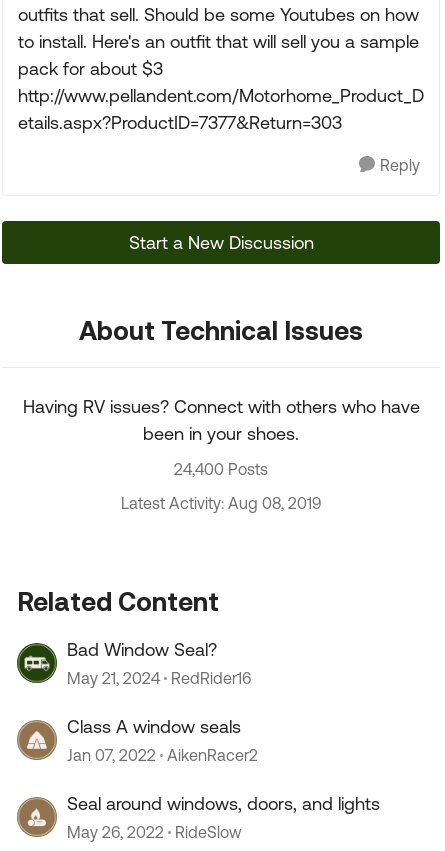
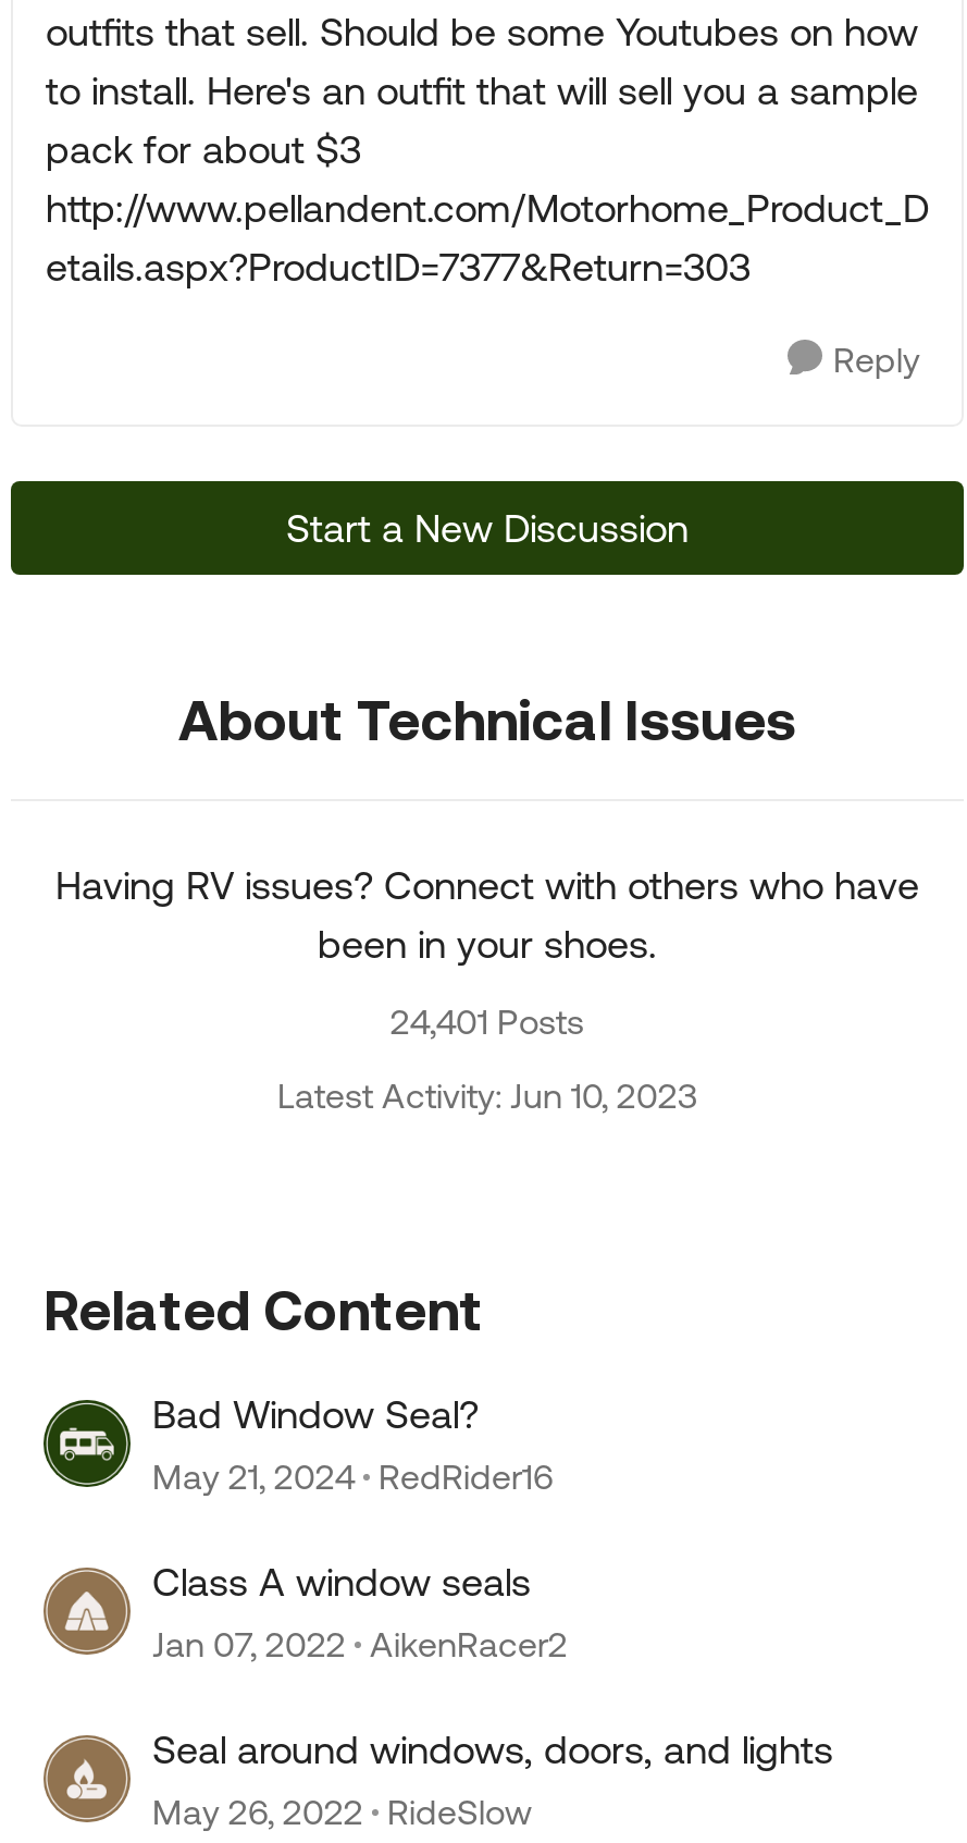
[174,460,268,478] 24,400 Posts -> [390,1002,584,1041] 24,401 Posts
[121,494,321,512] Latest Activity: Aug 08, 2019 -> [277,1076,697,1115] Latest Activity: Jun 10, 2023

